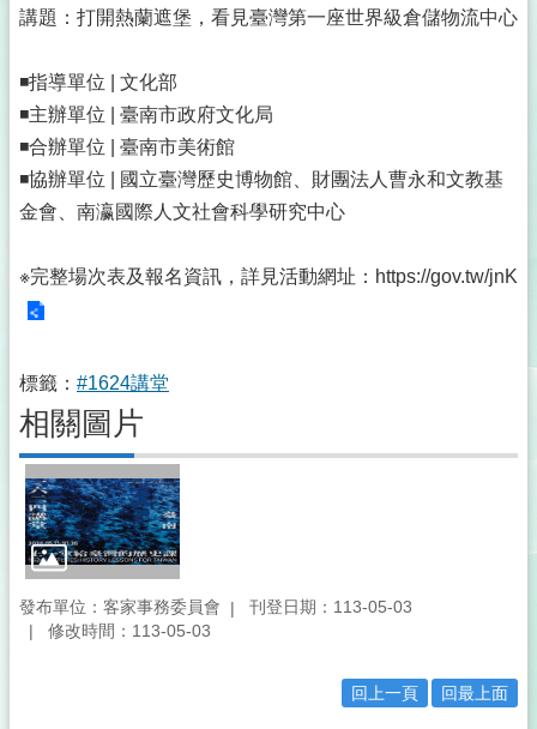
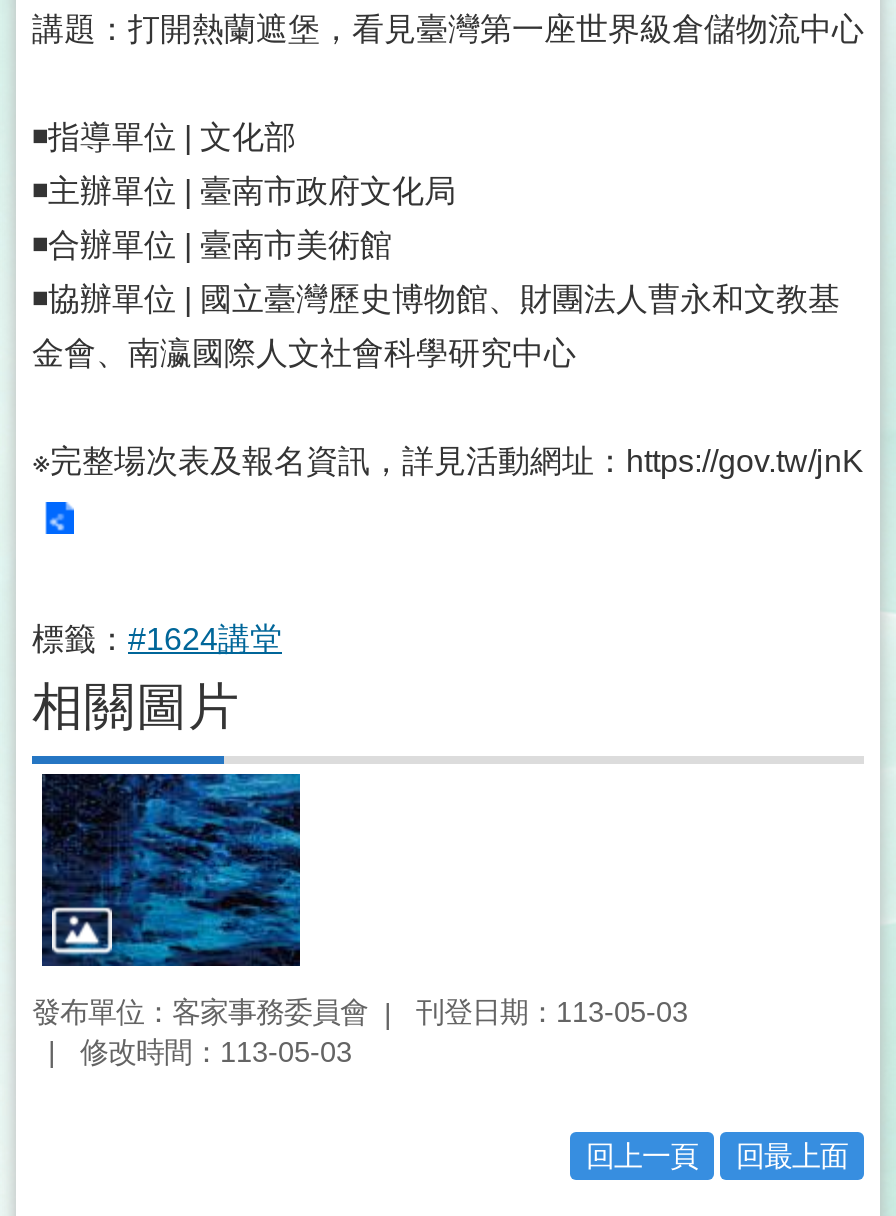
[24,465,181,578] [image] -> [40,774,302,966] [image]

